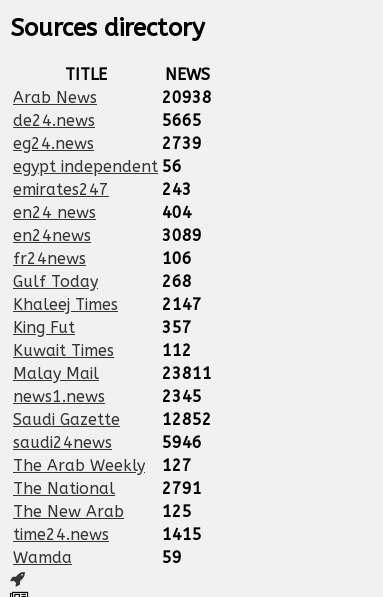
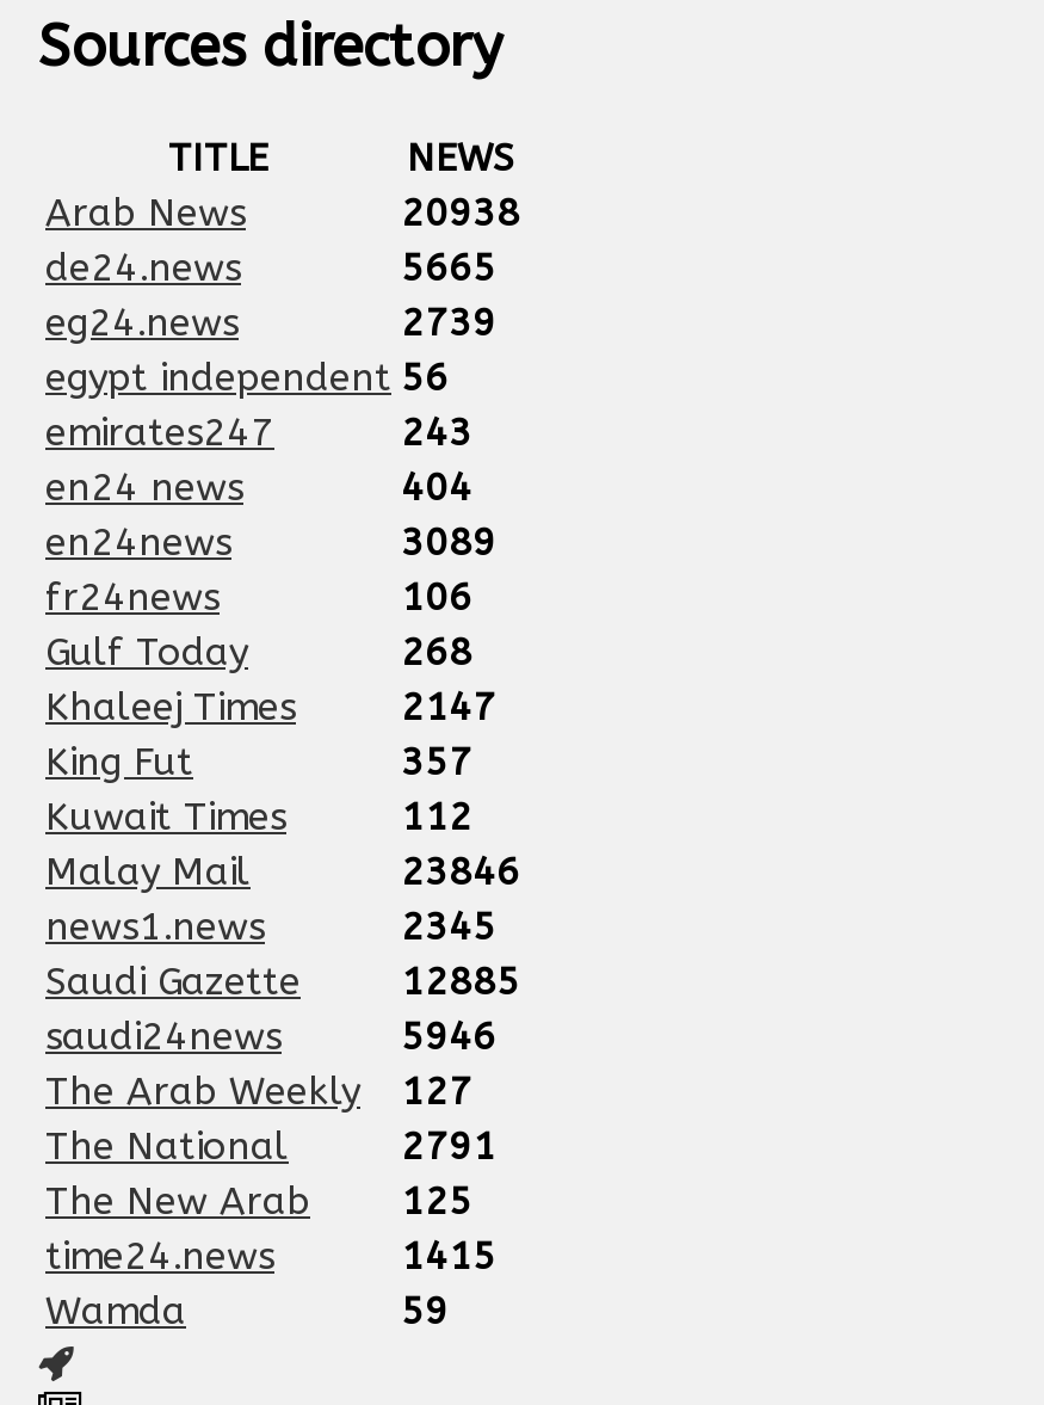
[162,363,212,382] 23811 -> [401,848,520,893] 23846
[162,409,212,428] 12852 -> [401,957,520,1003] 12885

